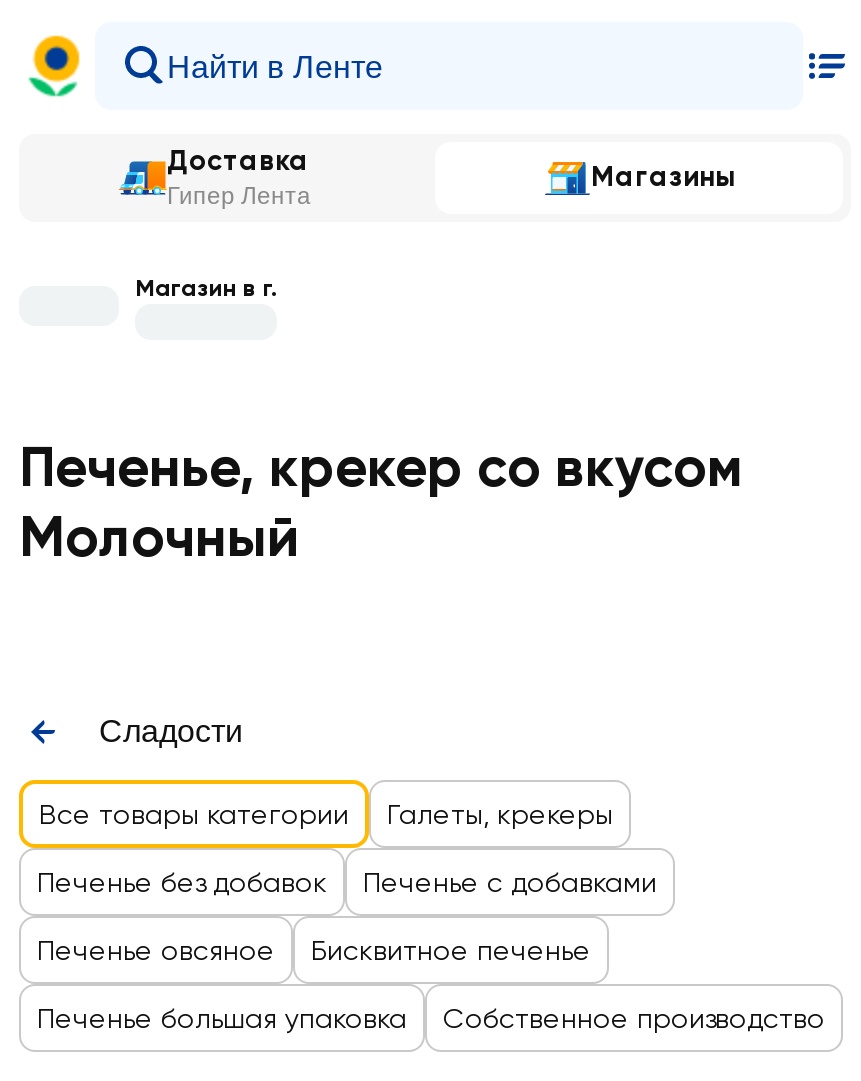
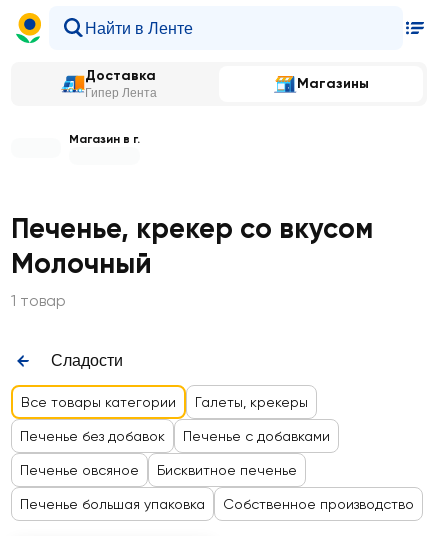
none -> [11,291,66,310] 1 товар

